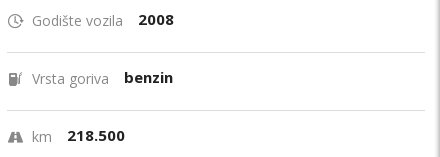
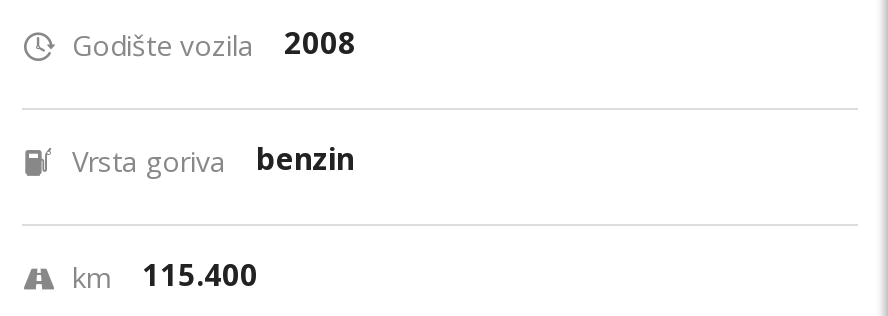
[32,125,125,146] km 218.500 -> [72,254,258,296] km 115.400

